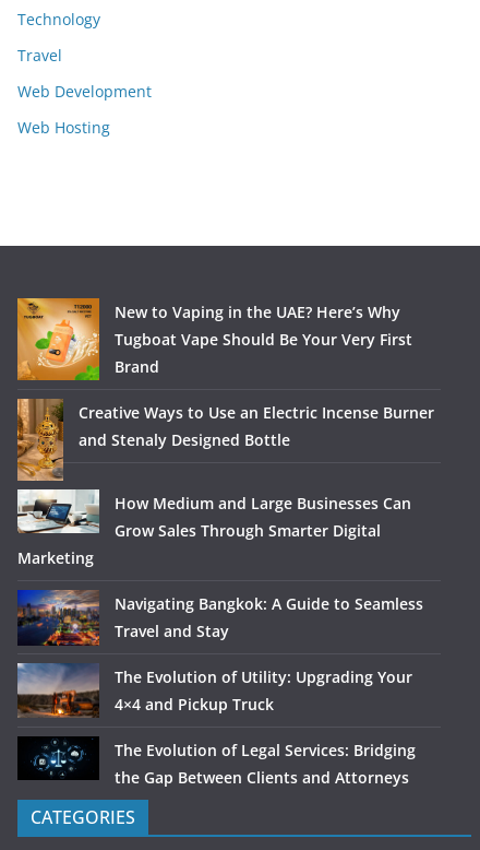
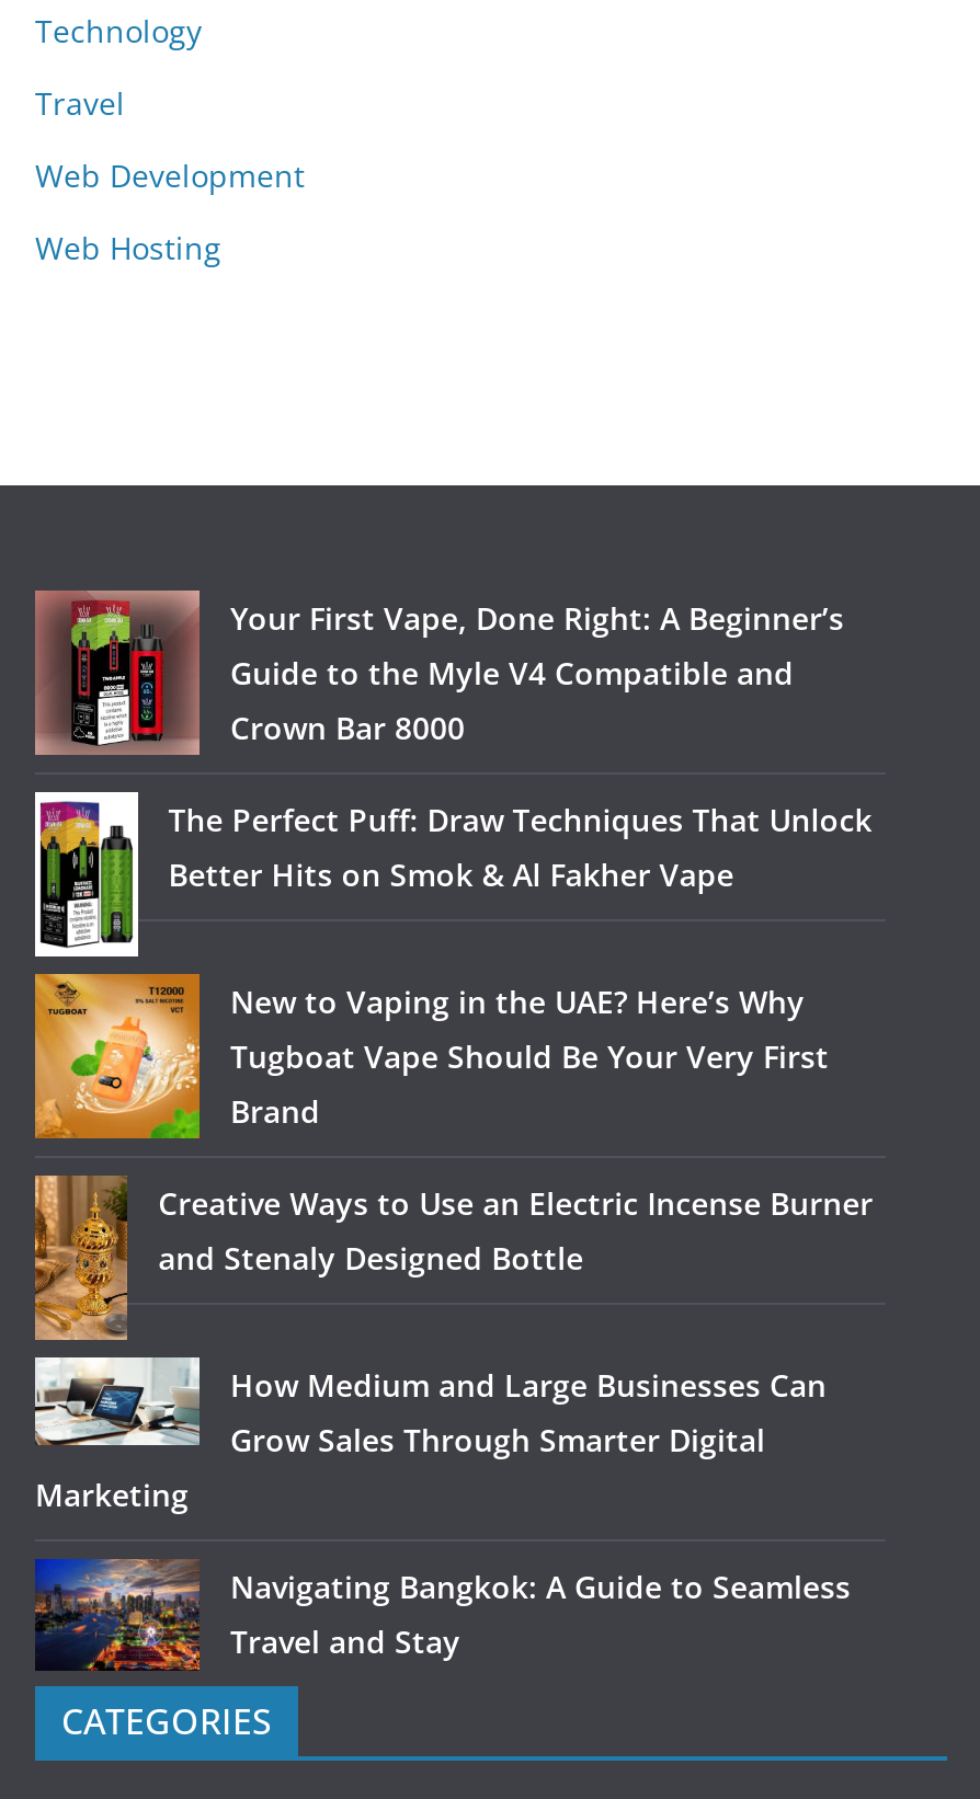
none -> [33,588,872,896] [image] | Your First Vape, Done Right: A Beginner’s | Guide to the Myle V4 Compatible and | Crown Bar 8000 | The Perfect Puff: Draw Techniques That Unlock | Better Hits on Smok & Al Fakher Vape
none -> [33,790,140,959] [image]
moved [16,297,434,642] -> [33,972,873,1663]: [image] | New to Vaping in the UAE? Here’s Why | Tugboat Vape Should Be Your Very First | ... | Navigating Bangkok: A Guide to Seamless | Travel and Stay
[16,654,416,788] [image] | The Evolution of Utility: Upgrading Your | 4×4 and Pickup Truck | The Evolution of Legal Services: Bridging | the Gap Between Clients and Attorneys -> none
[17,736,99,780] [image] -> none

